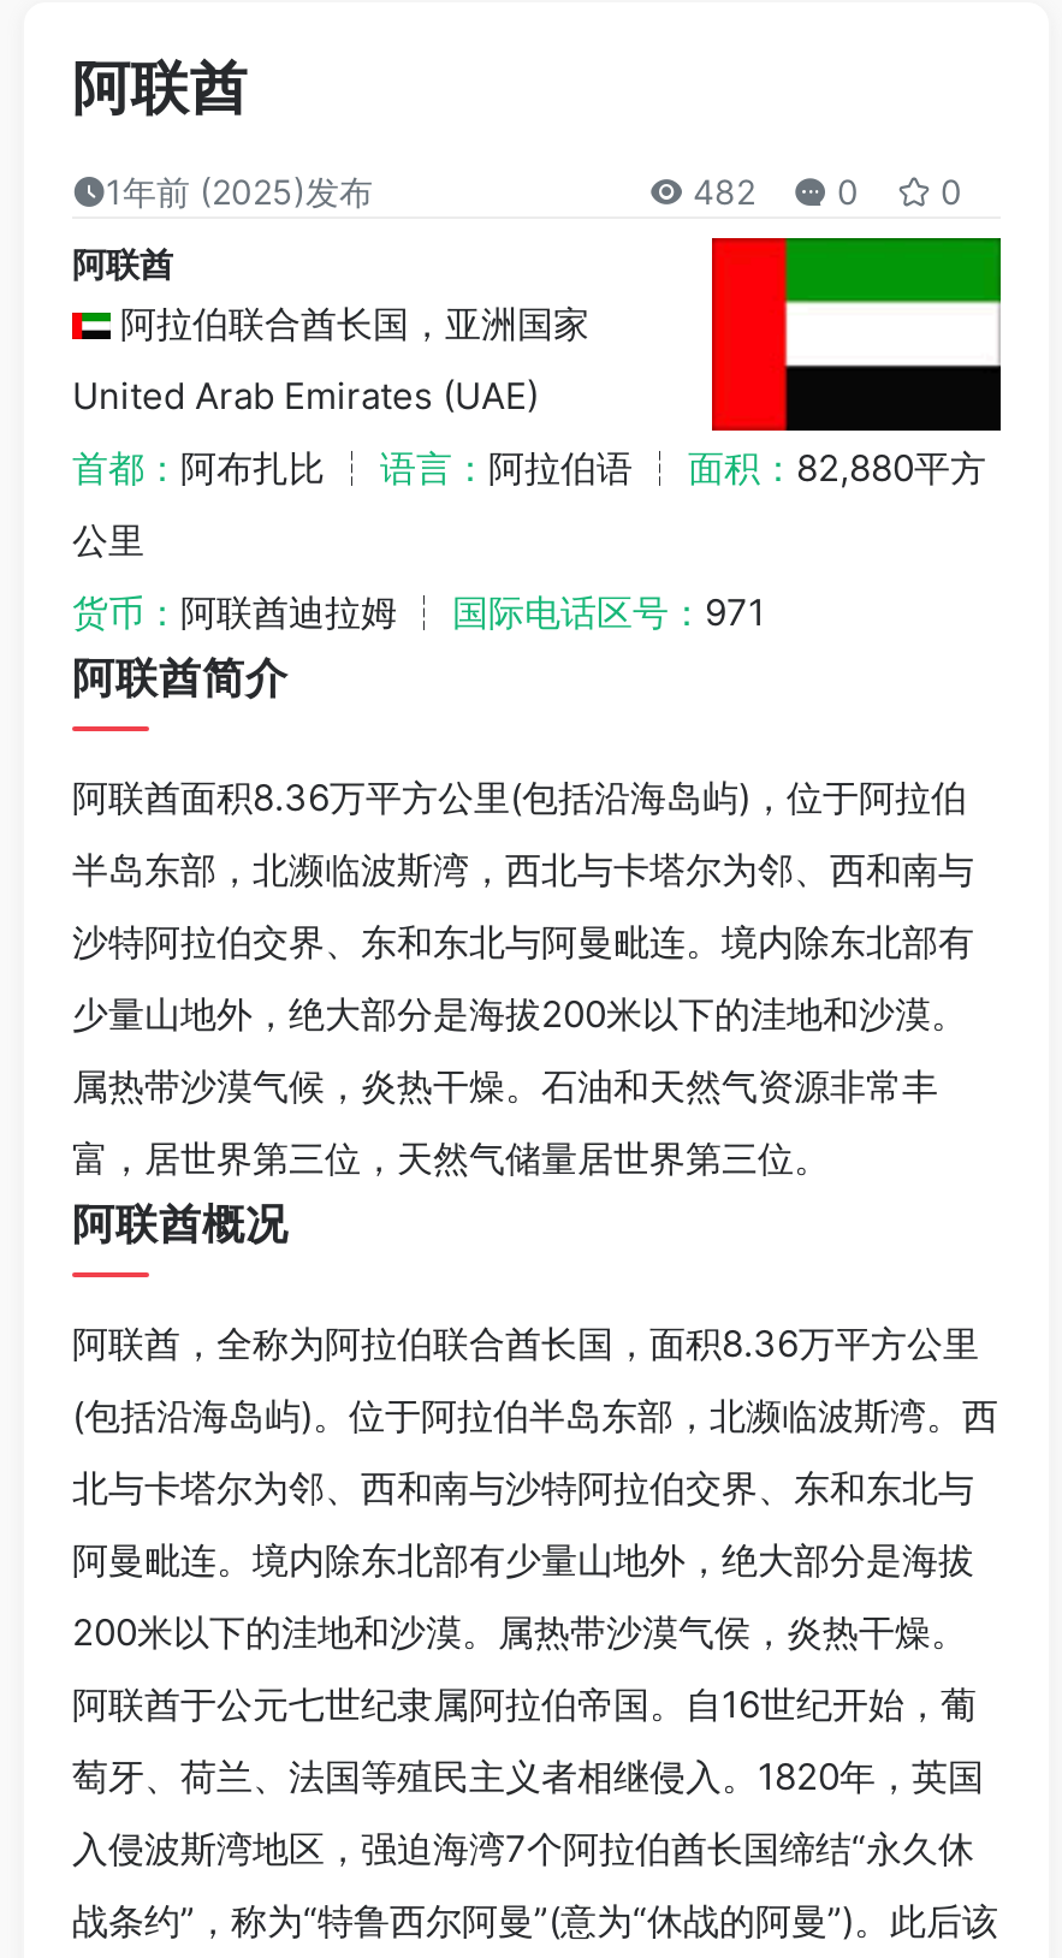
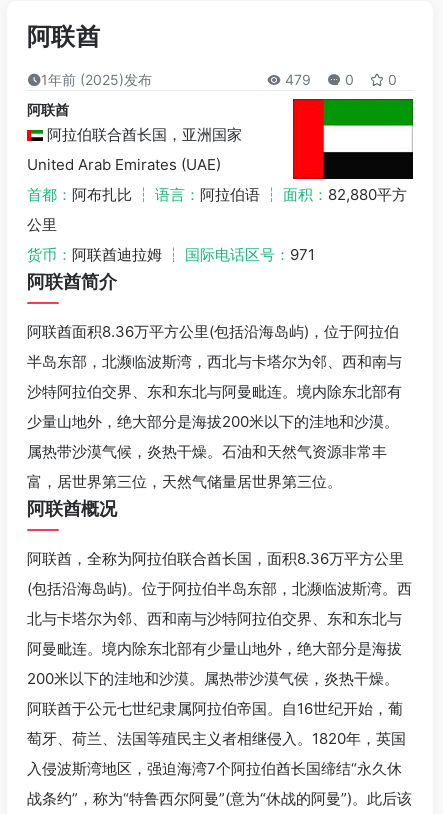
[683,171,962,212] 482 0 0 -> [281,71,397,88] 479 0 0

